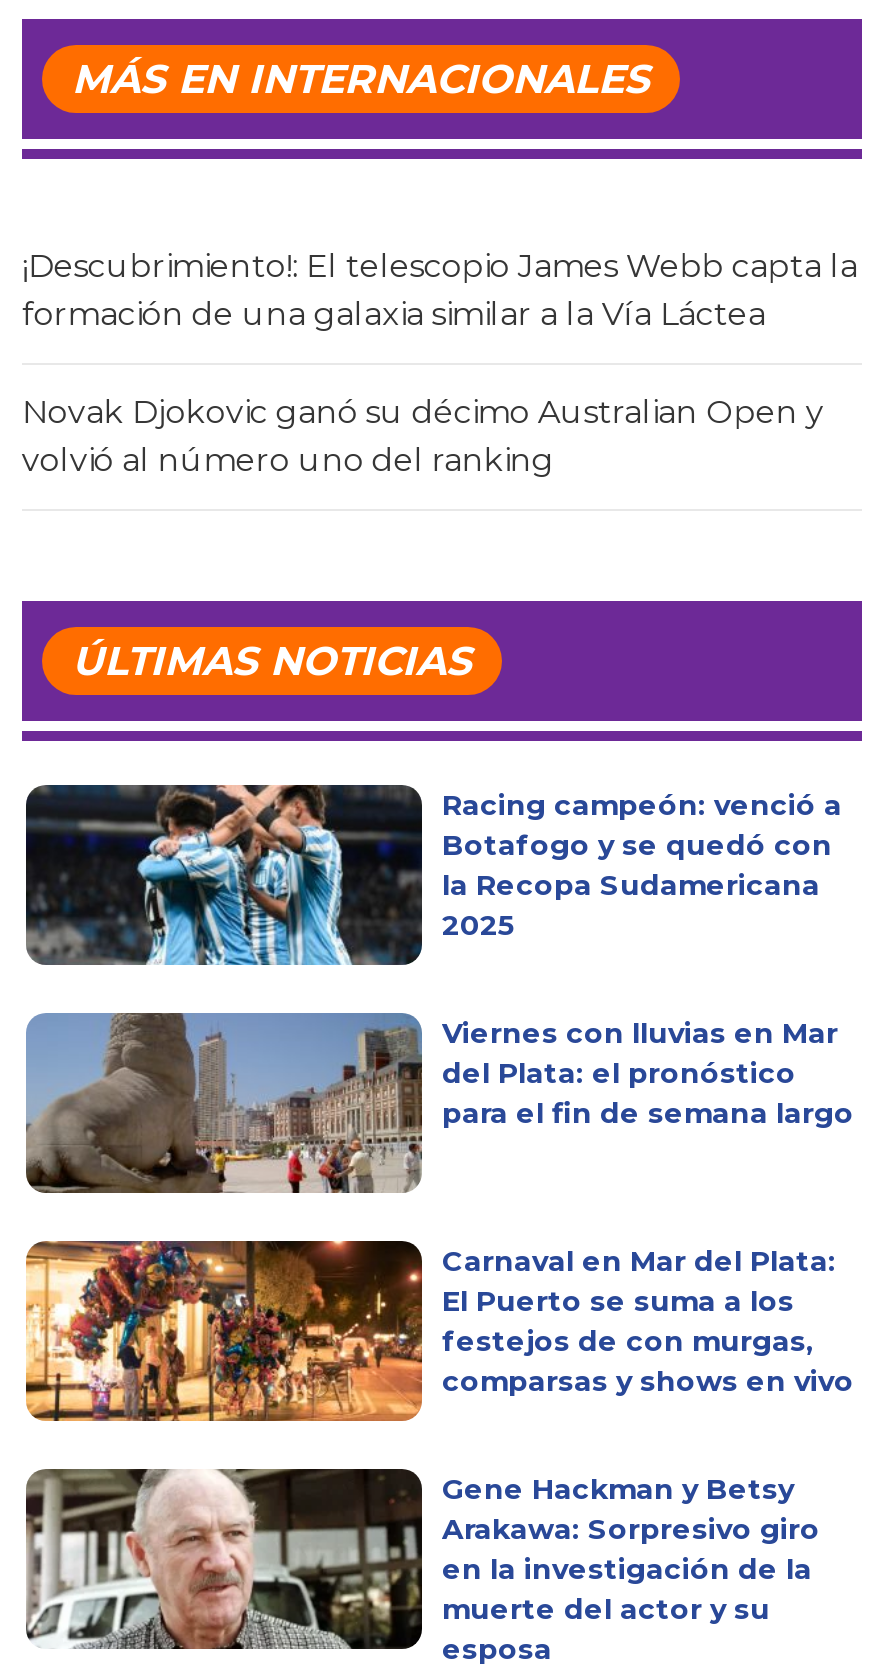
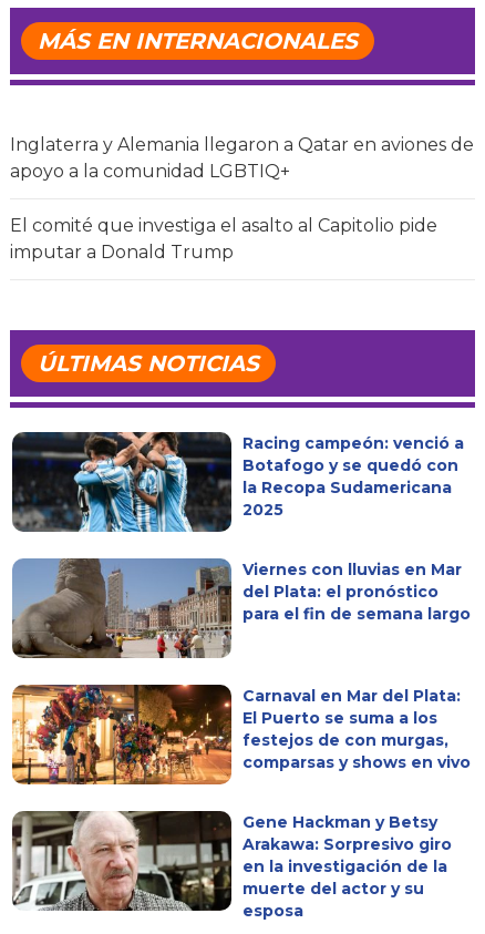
[22,247,858,333] ¡Descubrimiento!: El telescopio James Webb capta la | formación de una galaxia similar a la Vía Láctea -> [10,134,474,182] Inglaterra y Alemania llegaron a Qatar en aviones de | apoyo a la comunidad LGBTIQ+
[22,393,824,479] Novak Djokovic ganó su décimo Australian Open y | volvió al número uno del ranking -> [10,215,437,263] El comité que investiga el asalto al Capitolio pide | imputar a Donald Trump

